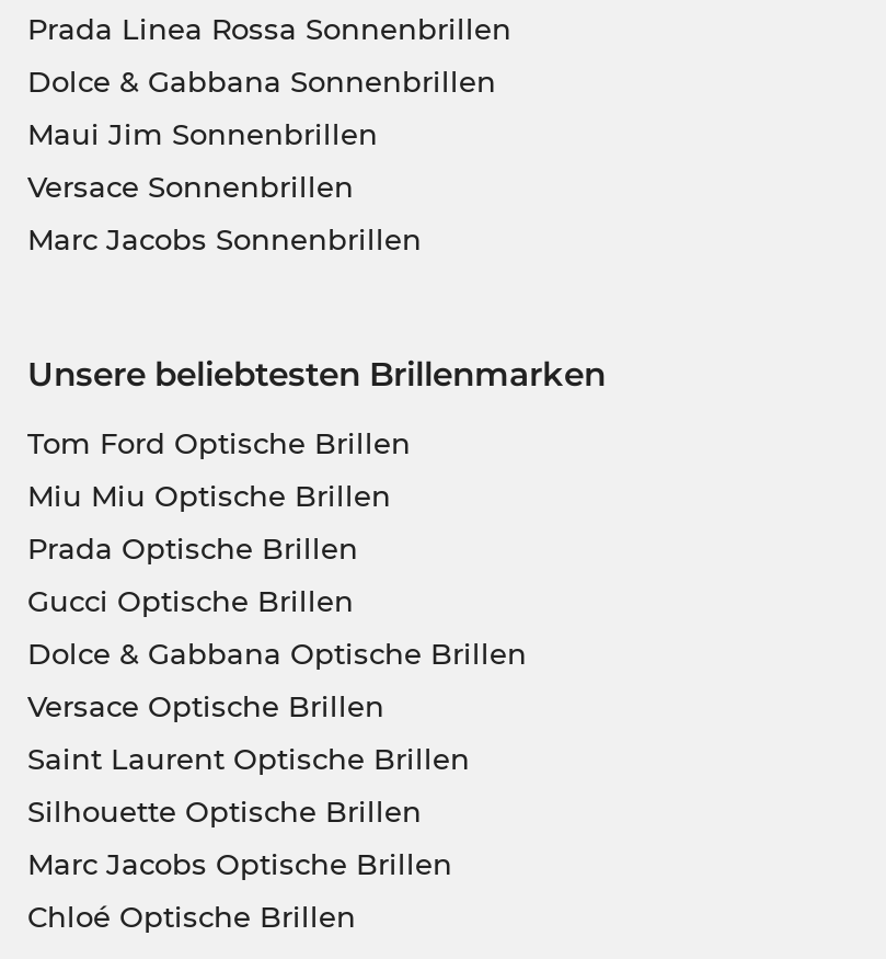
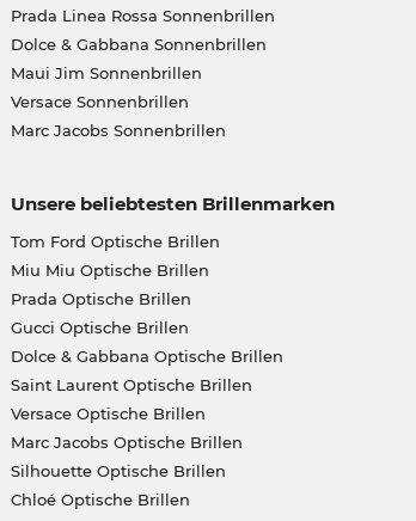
moved [27,688,384,723] -> [10,404,205,423]: Versace Optische Brillen
moved [27,740,470,776] -> [10,375,252,394]: Saint Laurent Optische Brillen
moved [27,793,422,828] -> [10,461,225,480]: Silhouette Optische Brillen
moved [27,846,452,881] -> [10,432,242,451]: Marc Jacobs Optische Brillen

